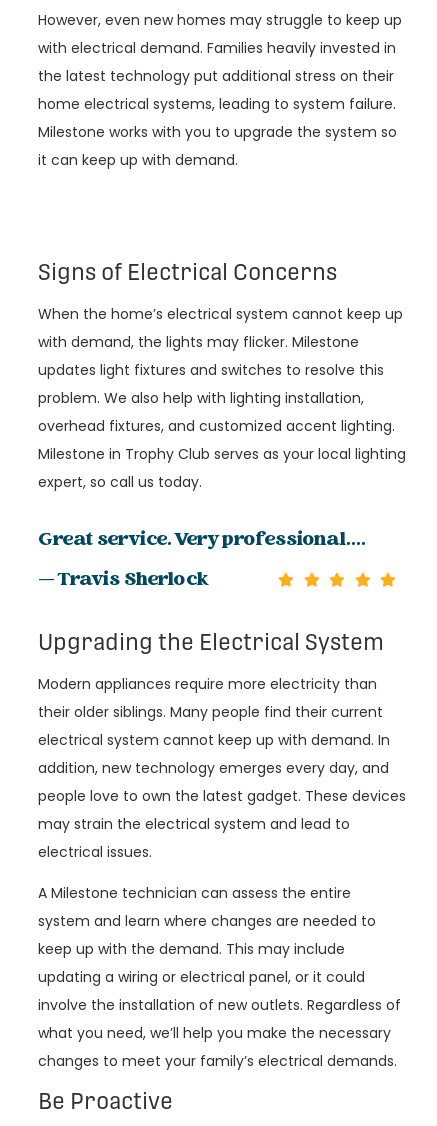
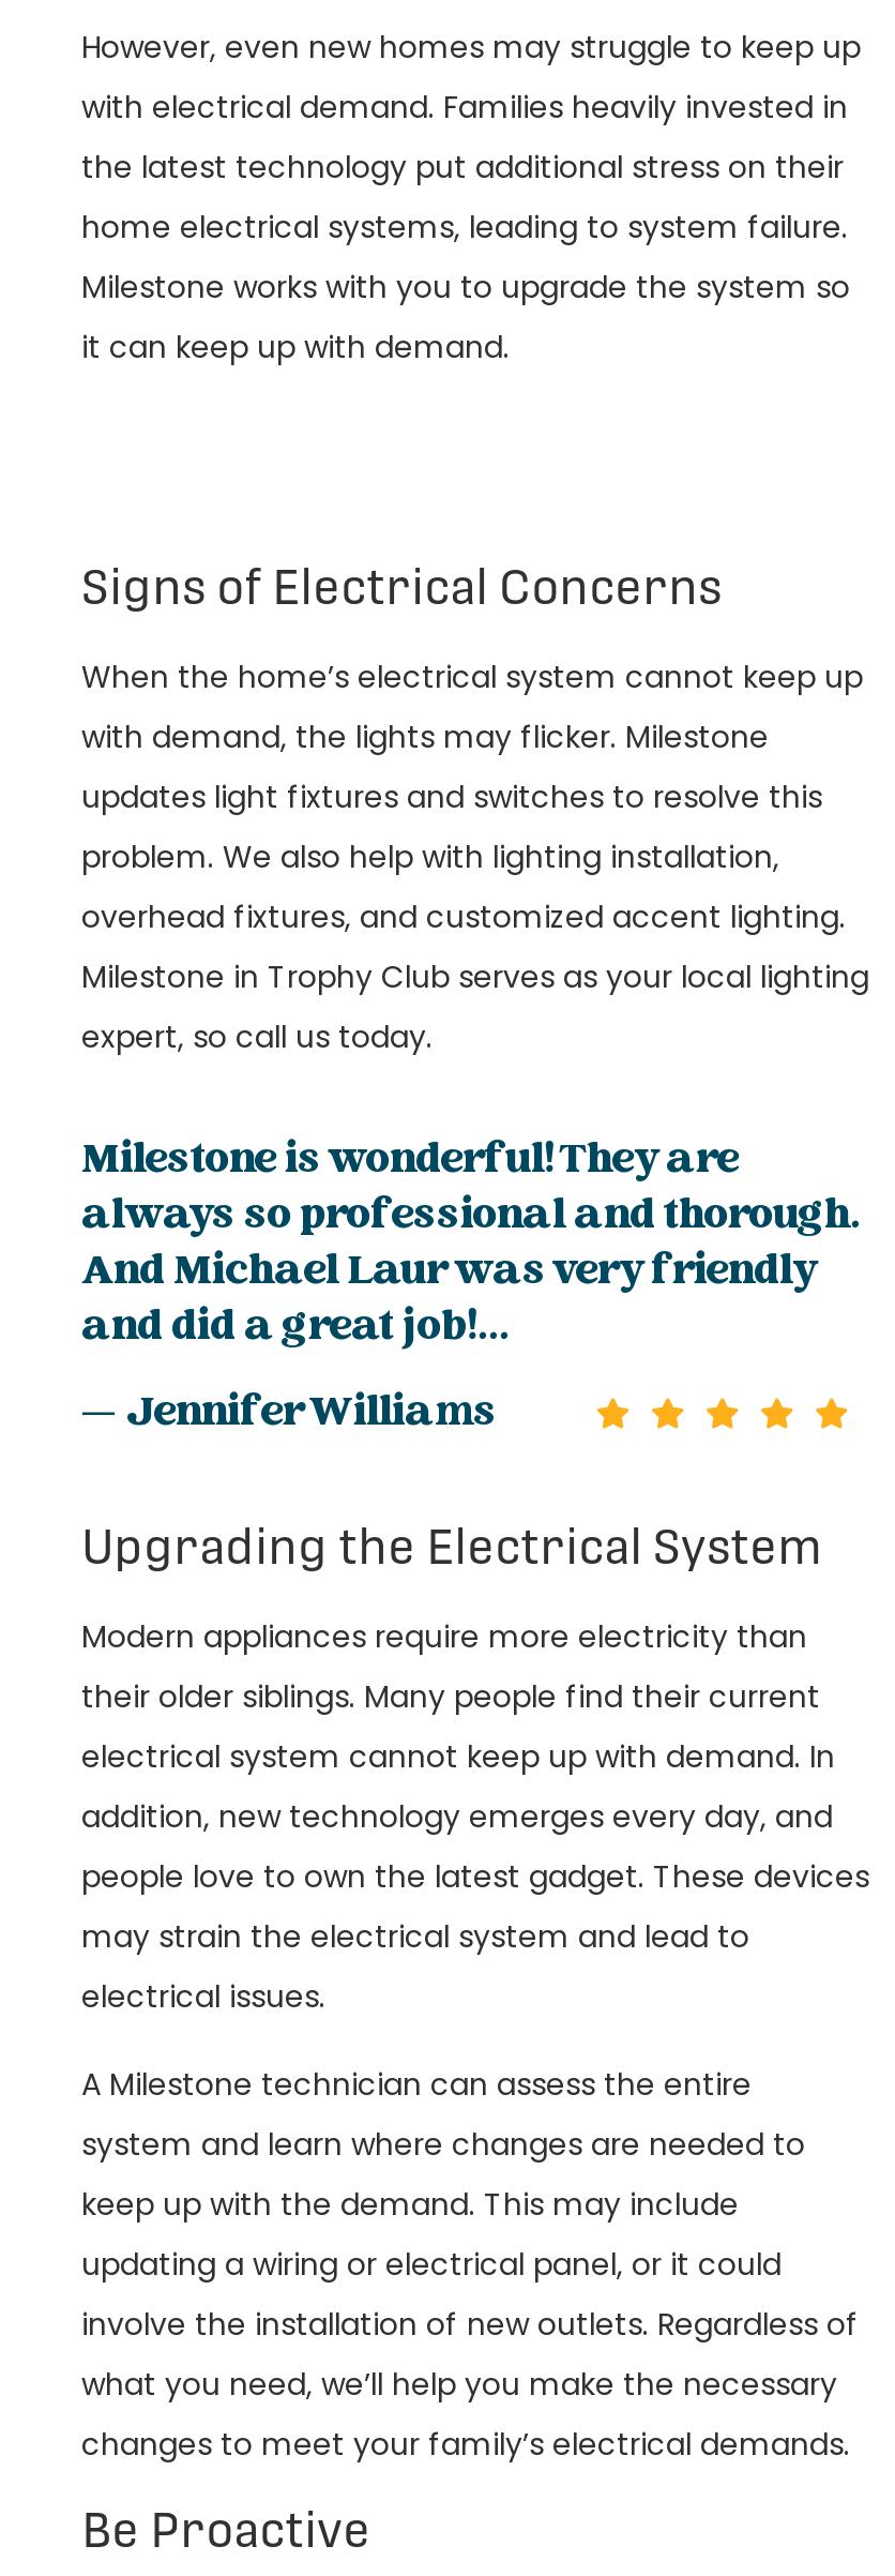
[38,525,366,596] Great service. Very professional.... | — Travis Sherlock -> [81,1129,861,1448] Milestone is wonderful! They are | always so professional and thorough. | And Michael Laur was very friendly | and did a great job!... | — Jennifer Williams

